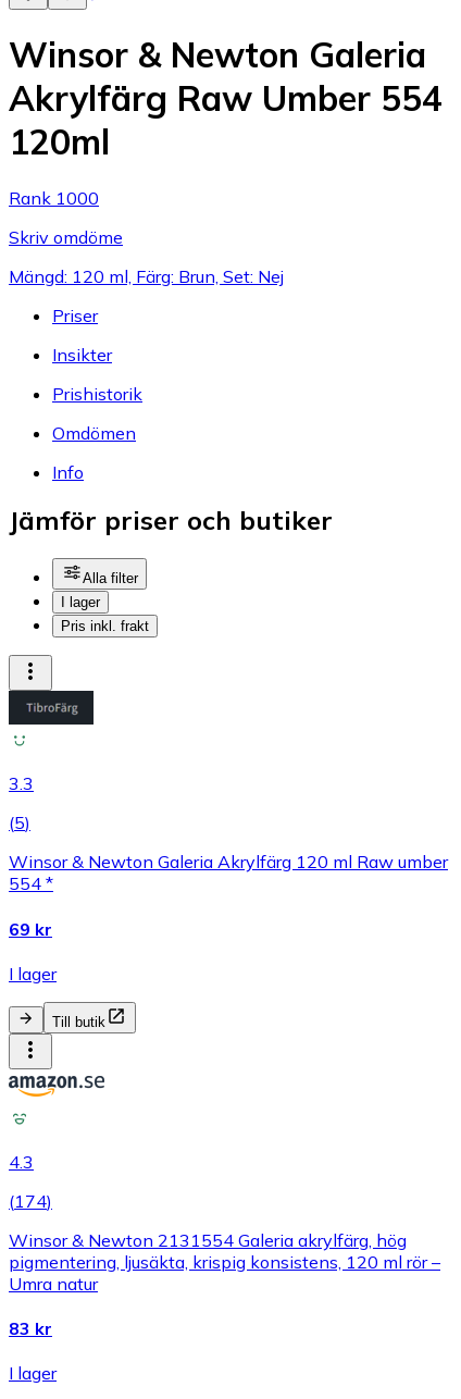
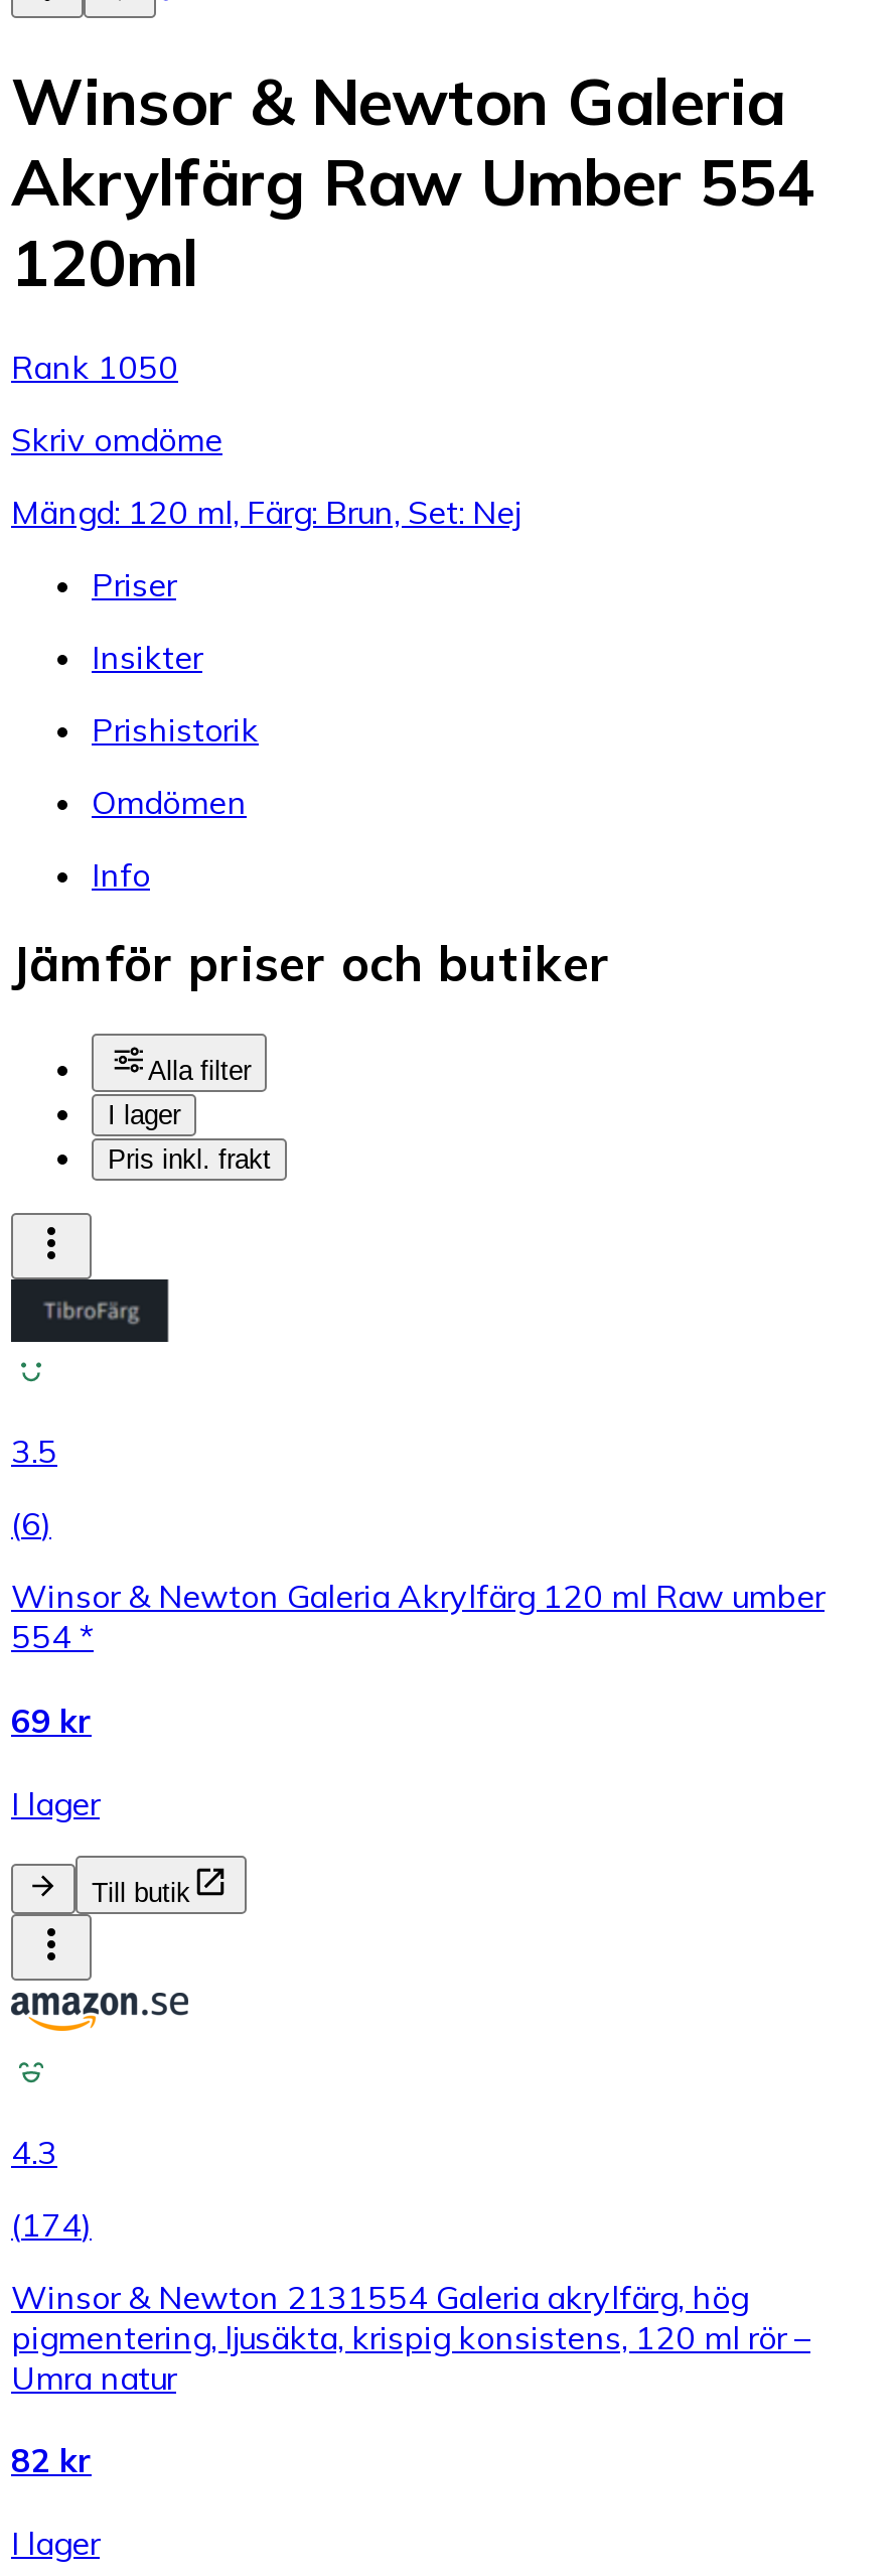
[9,187,99,208] Rank 1000 -> [11,346,178,386] Rank 1050
[9,773,34,794] 3.3 -> [11,1431,57,1471] 3.5
[9,812,30,834] (5) -> [11,1504,51,1544] (6)
[9,1318,52,1339] 83 kr -> [11,2440,92,2480] 82 kr

